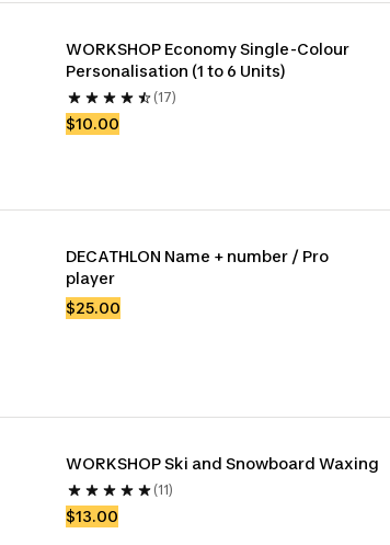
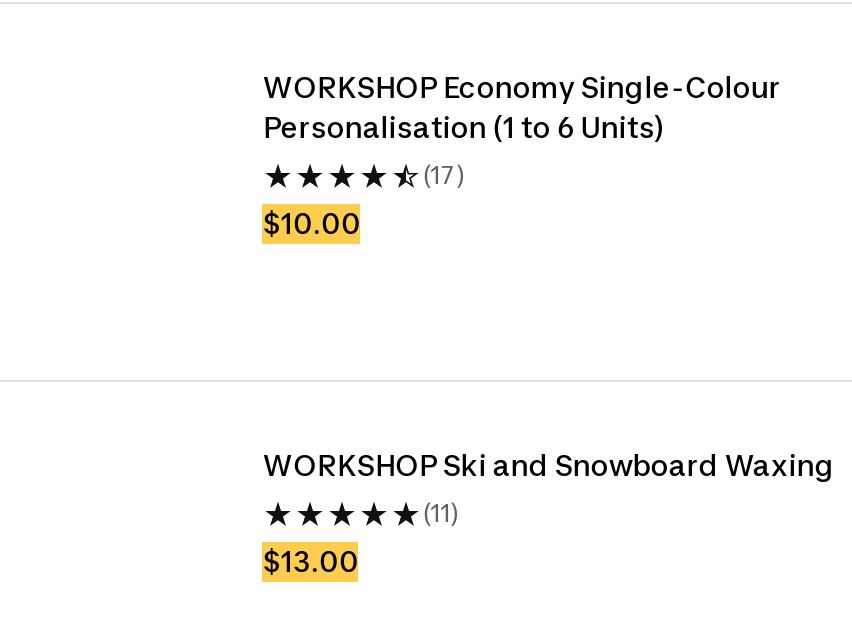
[66,247,329,317] DECATHLON Name + number / Pro | player | $25.00 -> none

